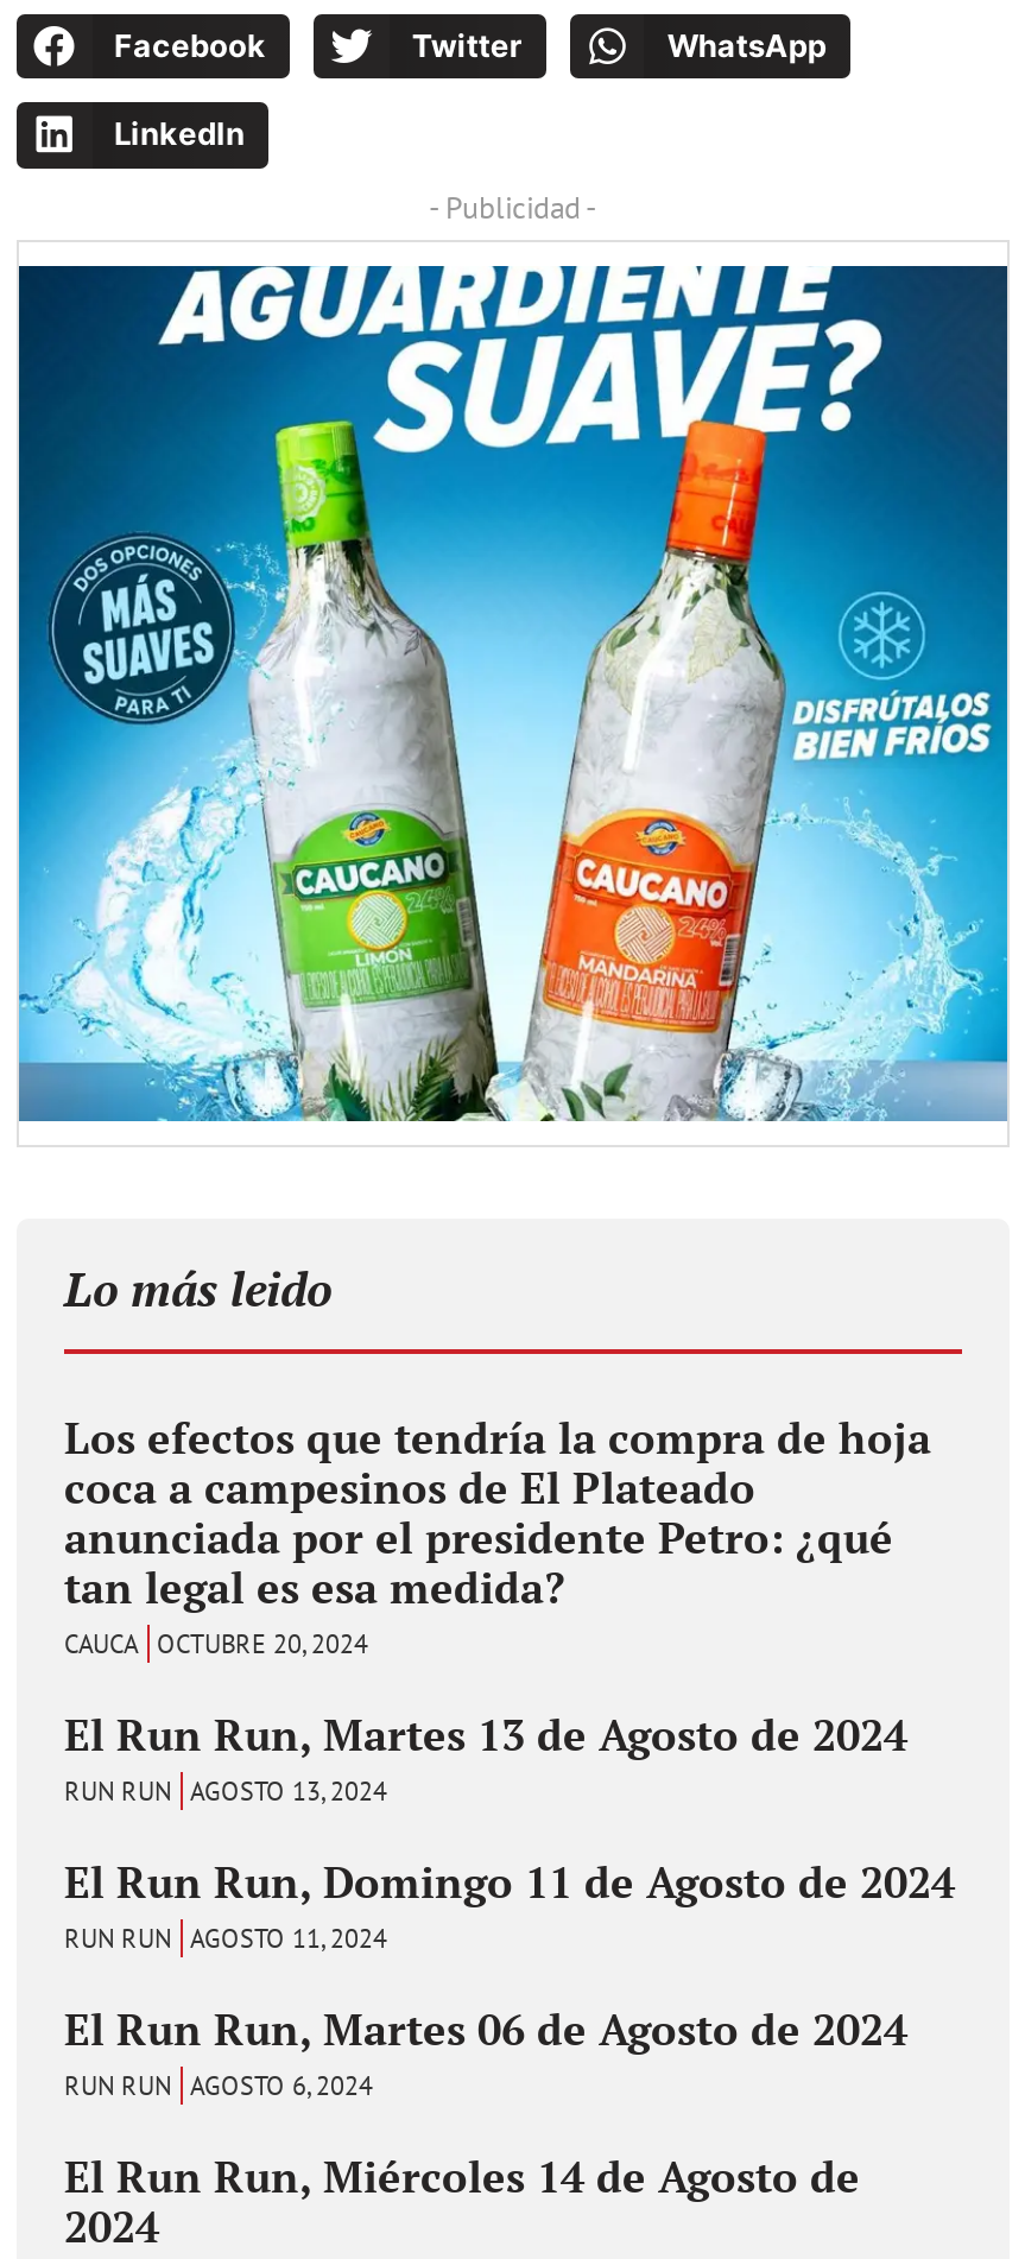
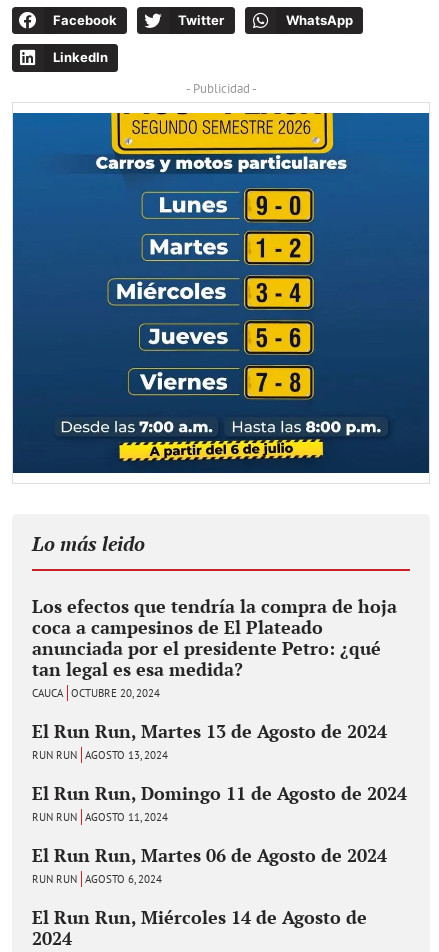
[17,264,1010,1124] [image] -> [12,112,430,474] [image]

